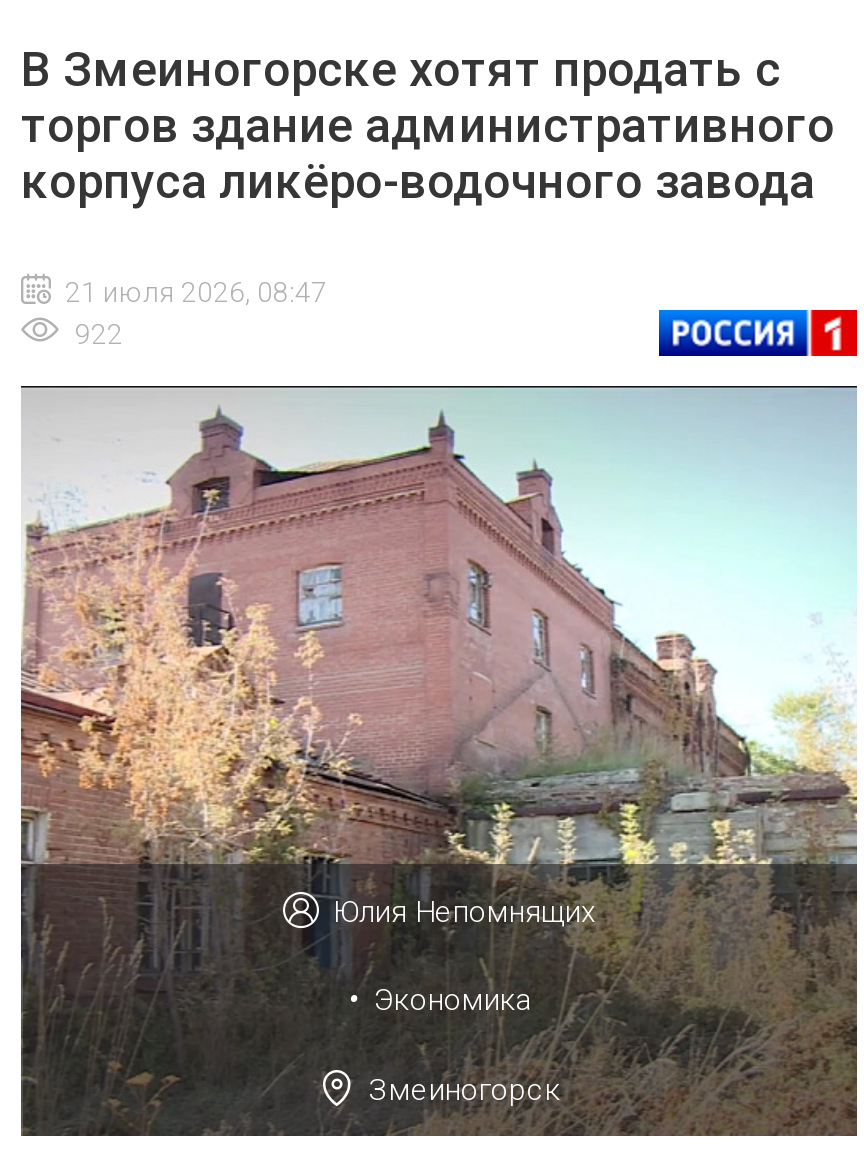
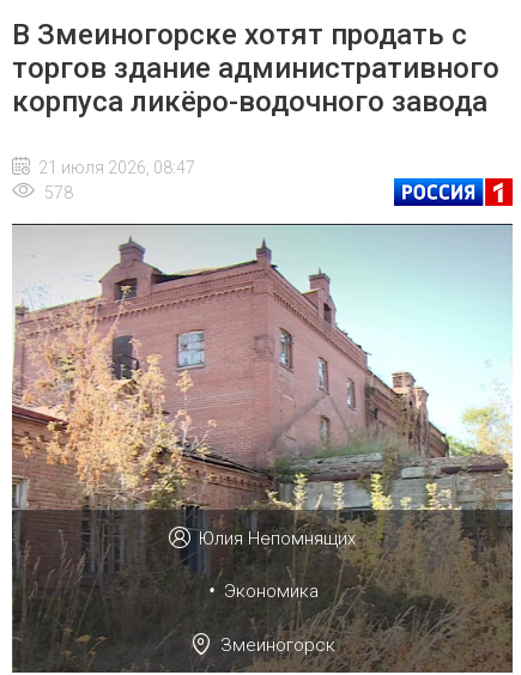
[69,318,123,350] 922 -> [41,183,73,202] 578

